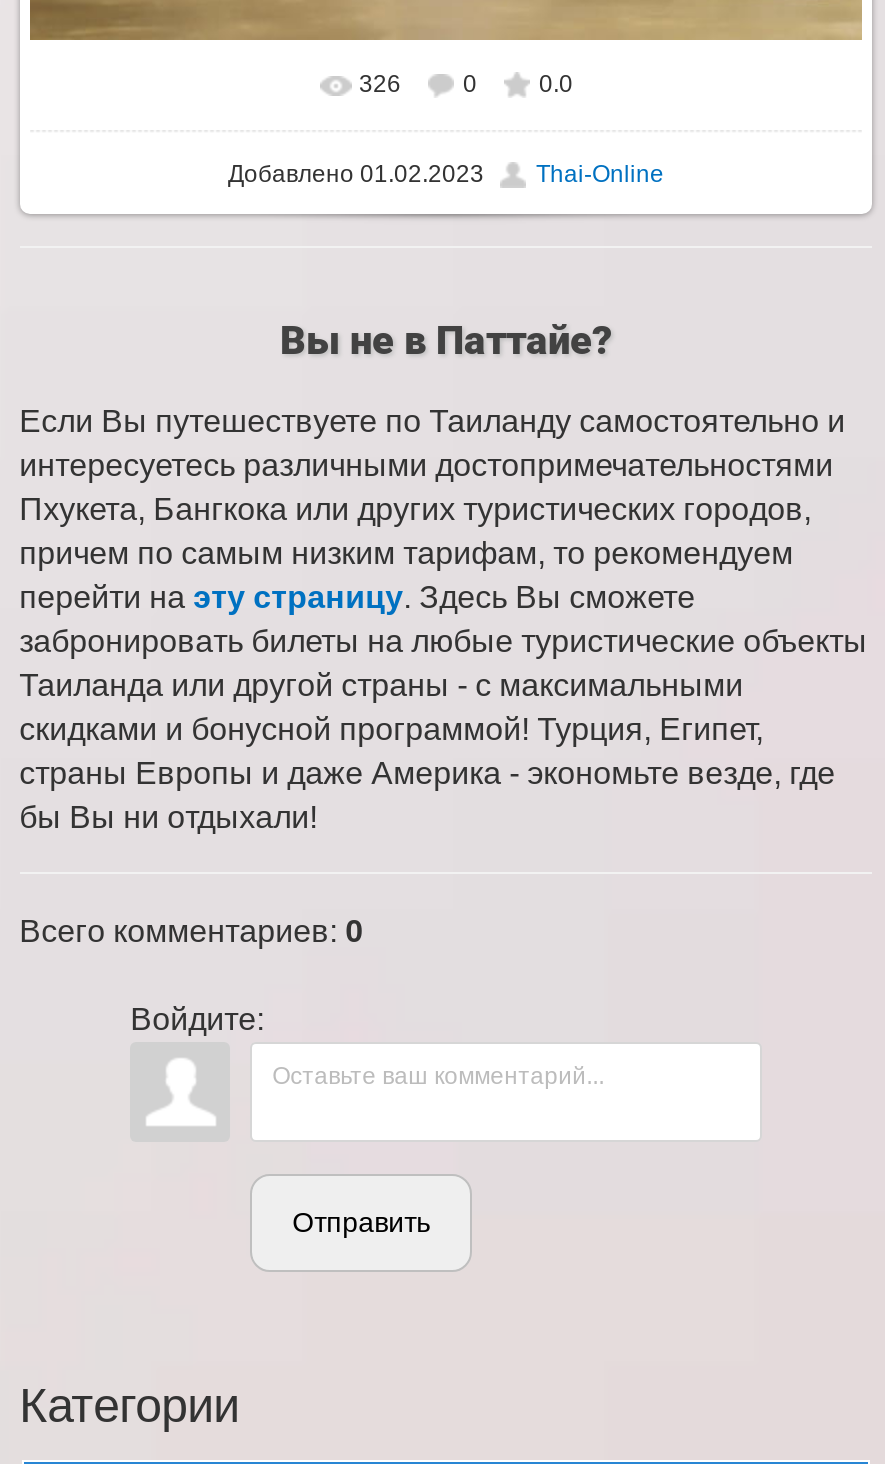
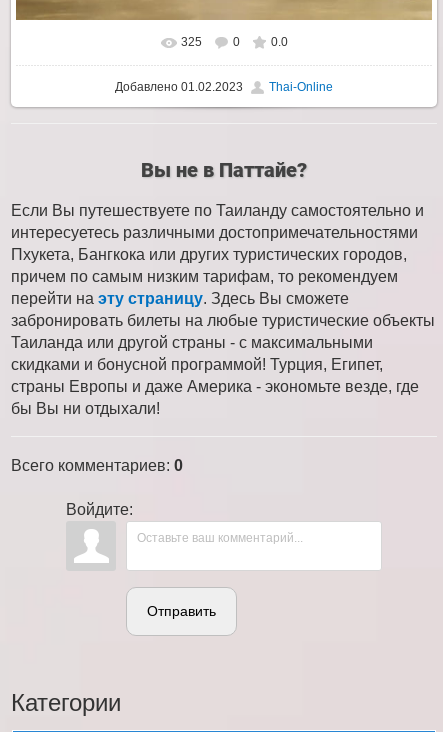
[359,70,401,98] 326 -> [180,35,201,49] 325

